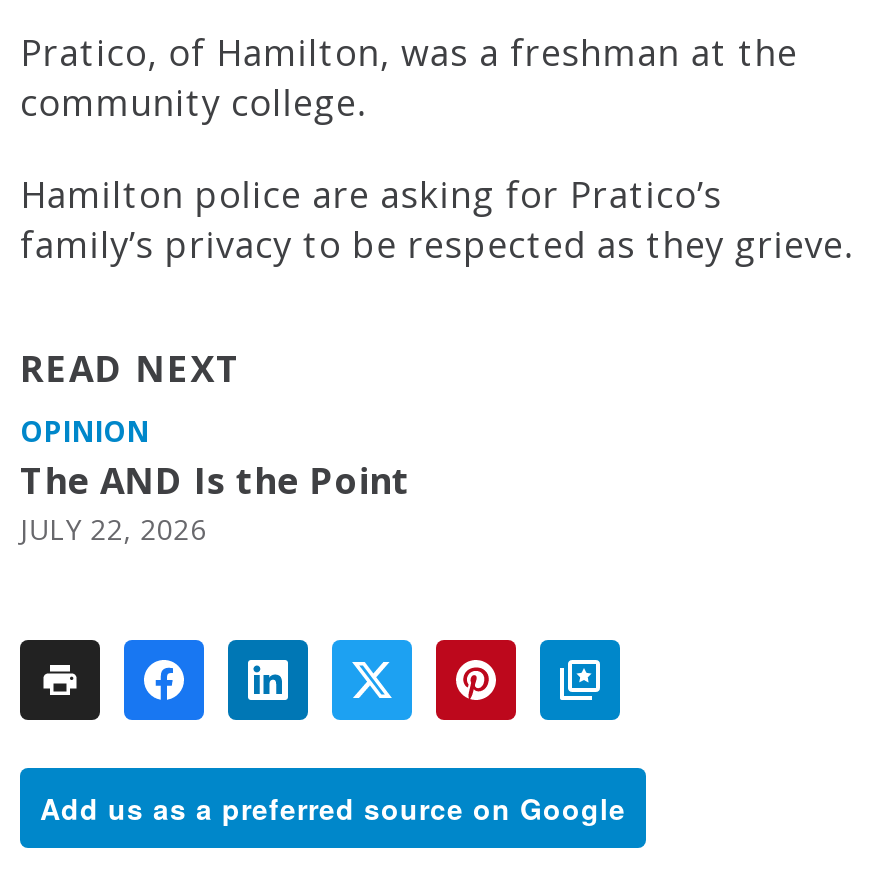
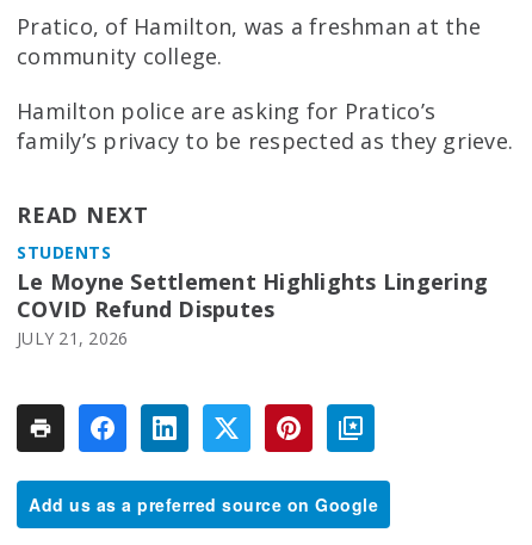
[20,412,410,548] OPINION | The AND Is the Point | JULY 22, 2026 -> [17,241,488,349] STUDENTS | Le Moyne Settlement Highlights Lingering | COVID Refund Disputes | JULY 21, 2026

